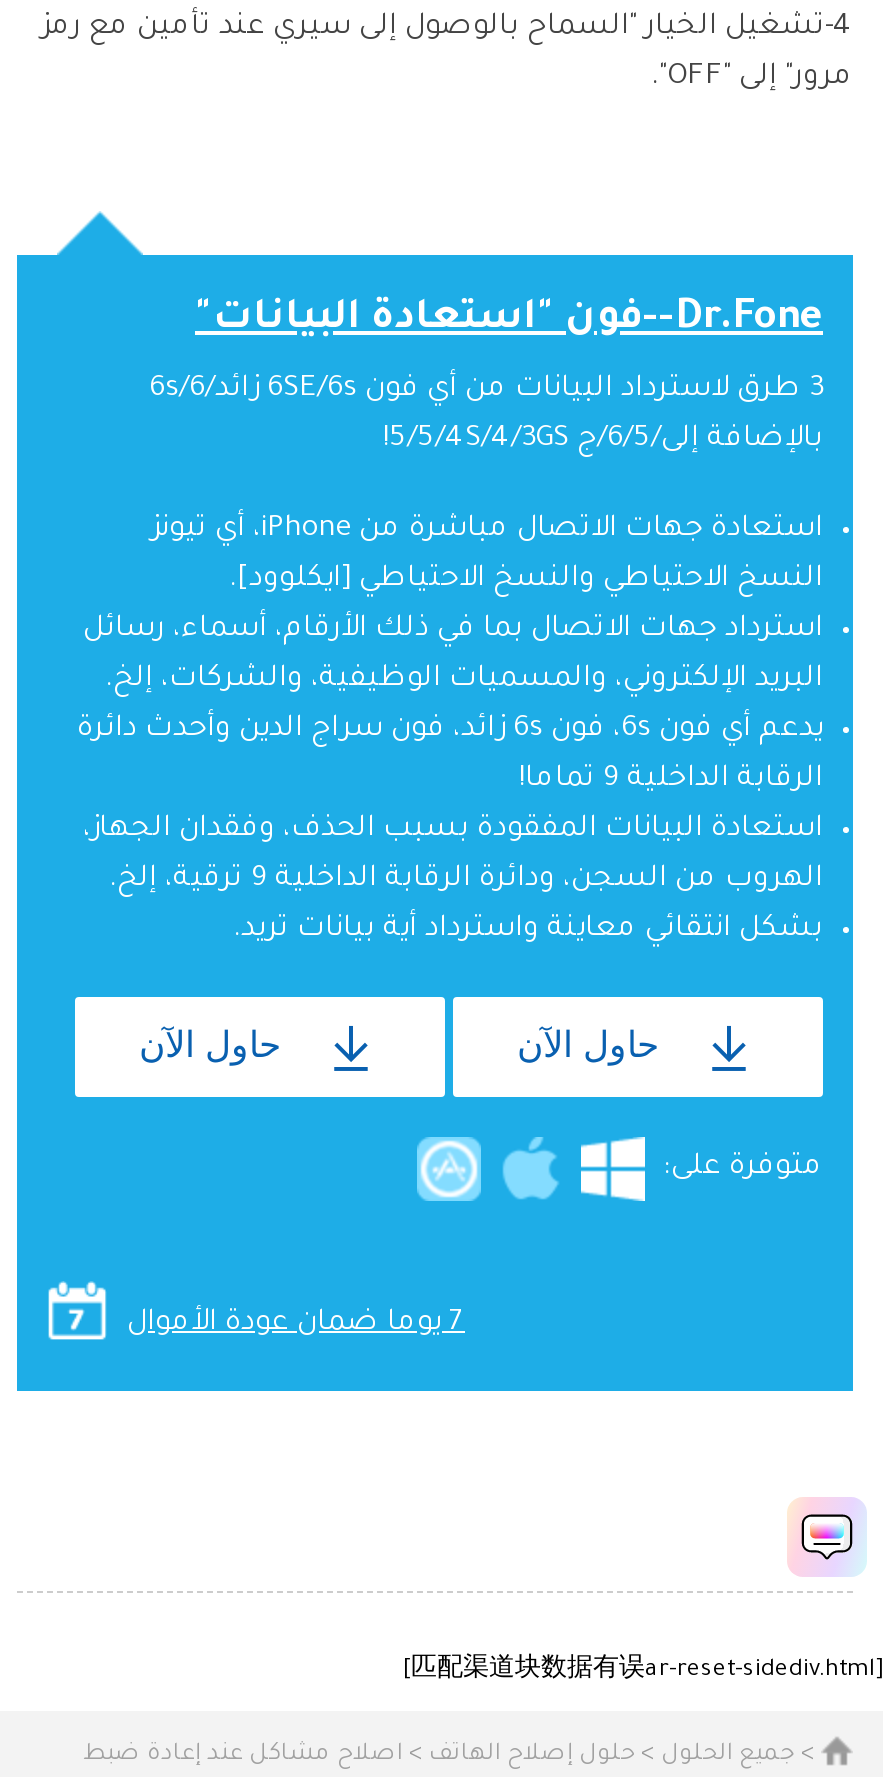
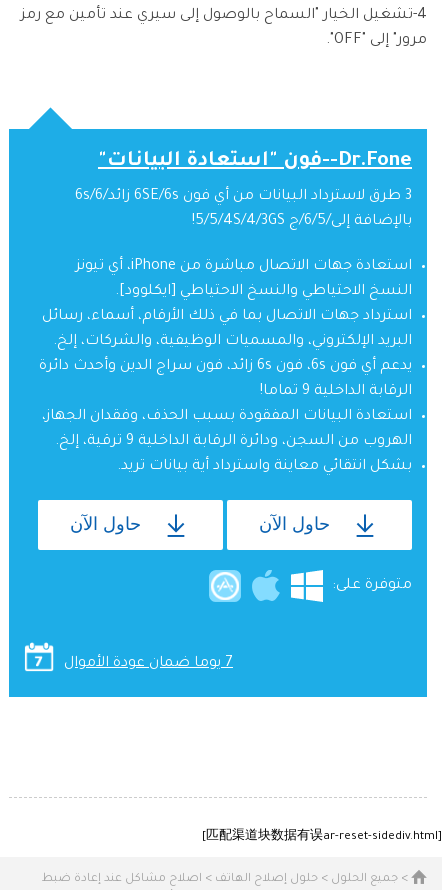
[787,1497,865,1577] [image] -> none

